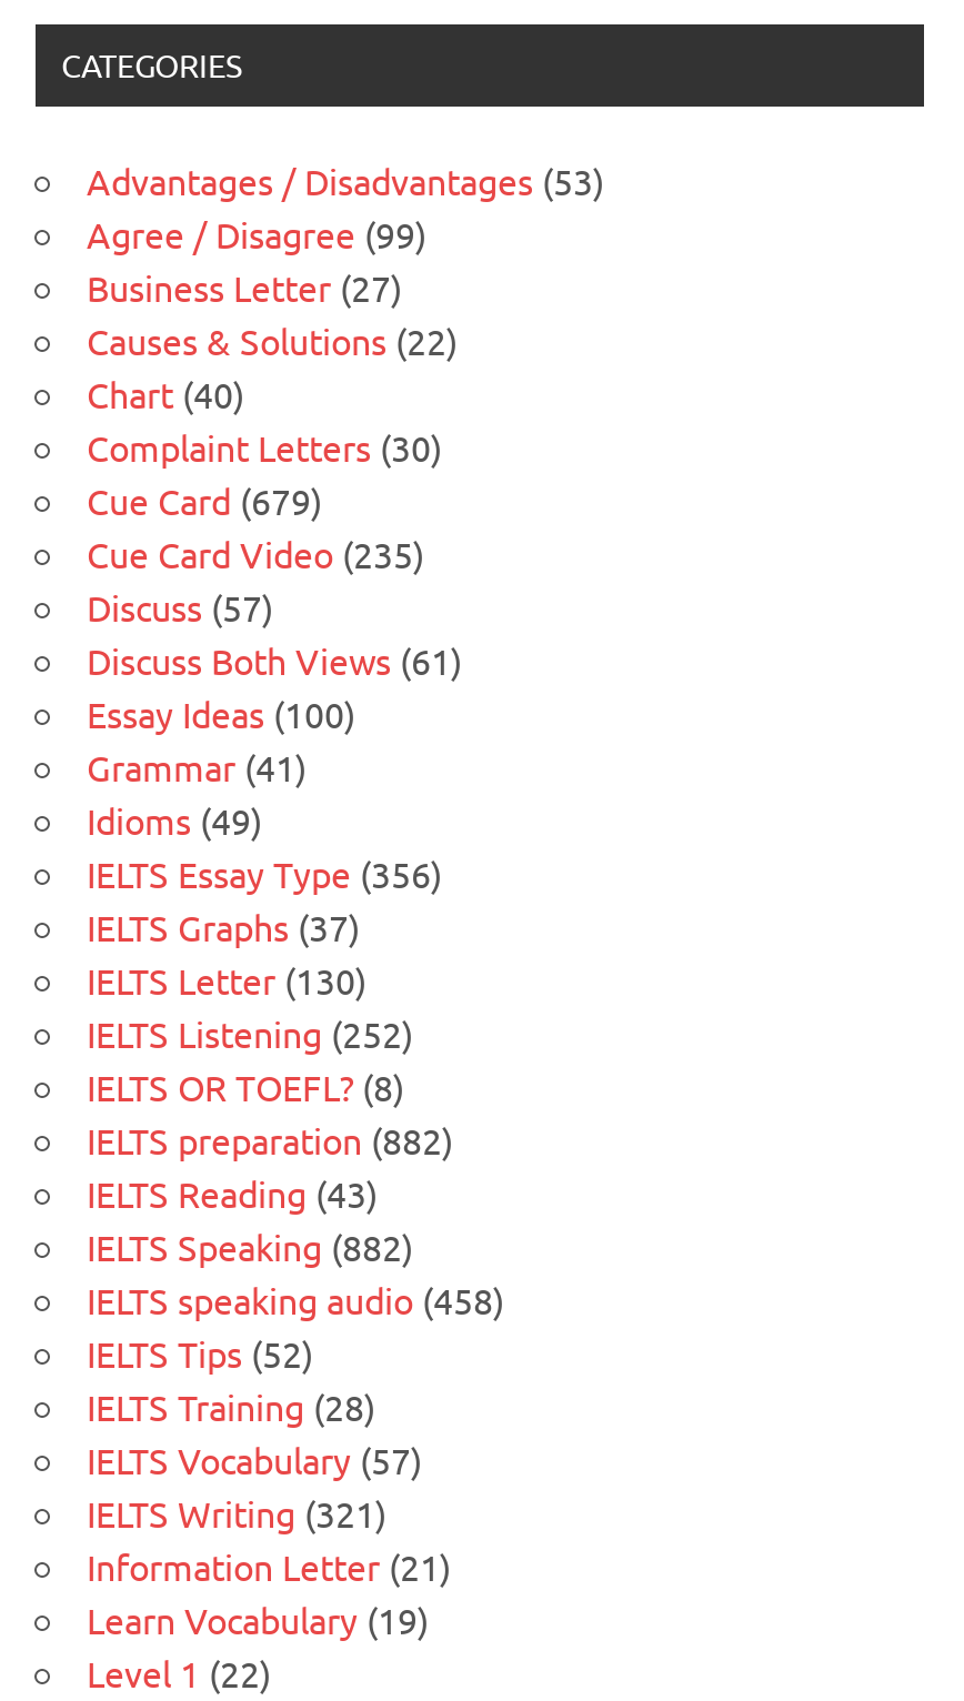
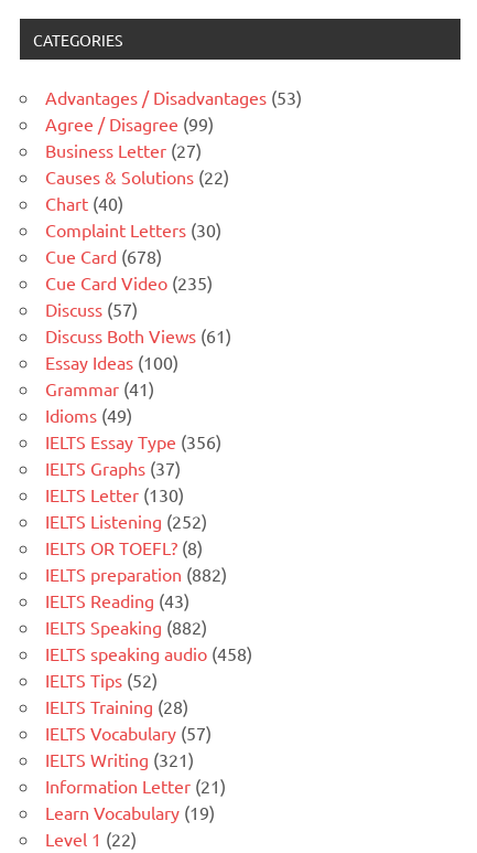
[87,477,322,522] Cue Card (679) -> [45,245,162,267] Cue Card (678)

